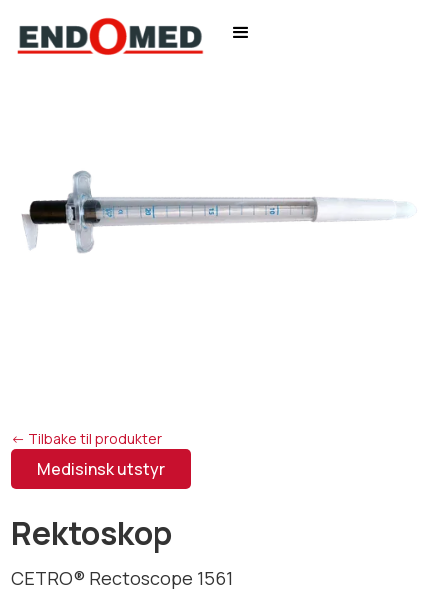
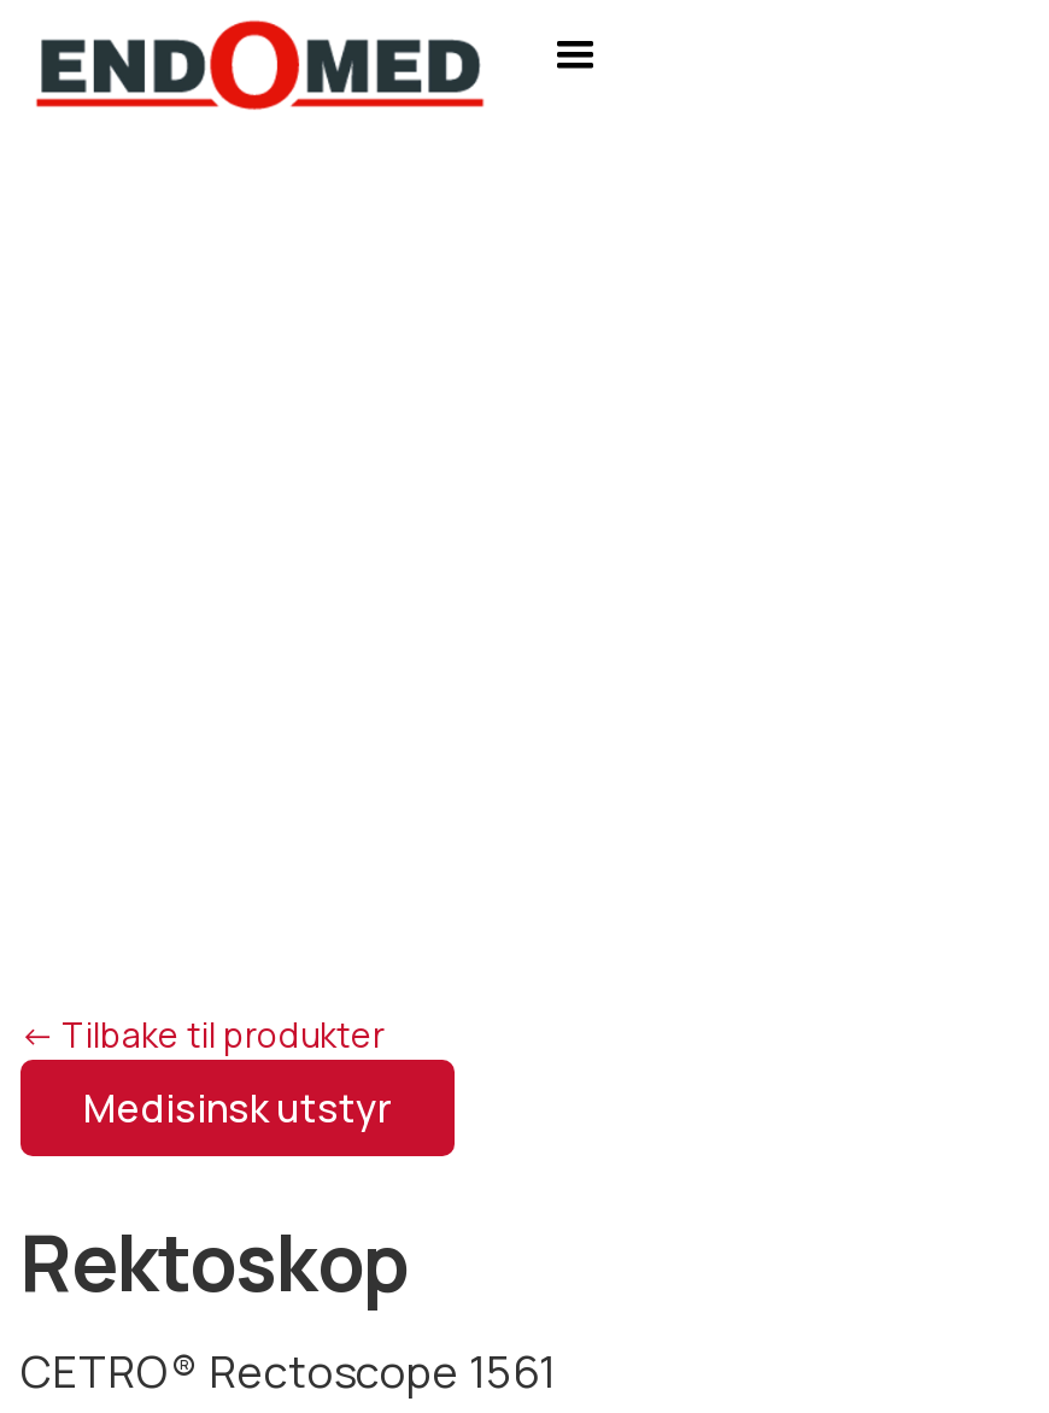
[21,170,389,253] [image] -> none

